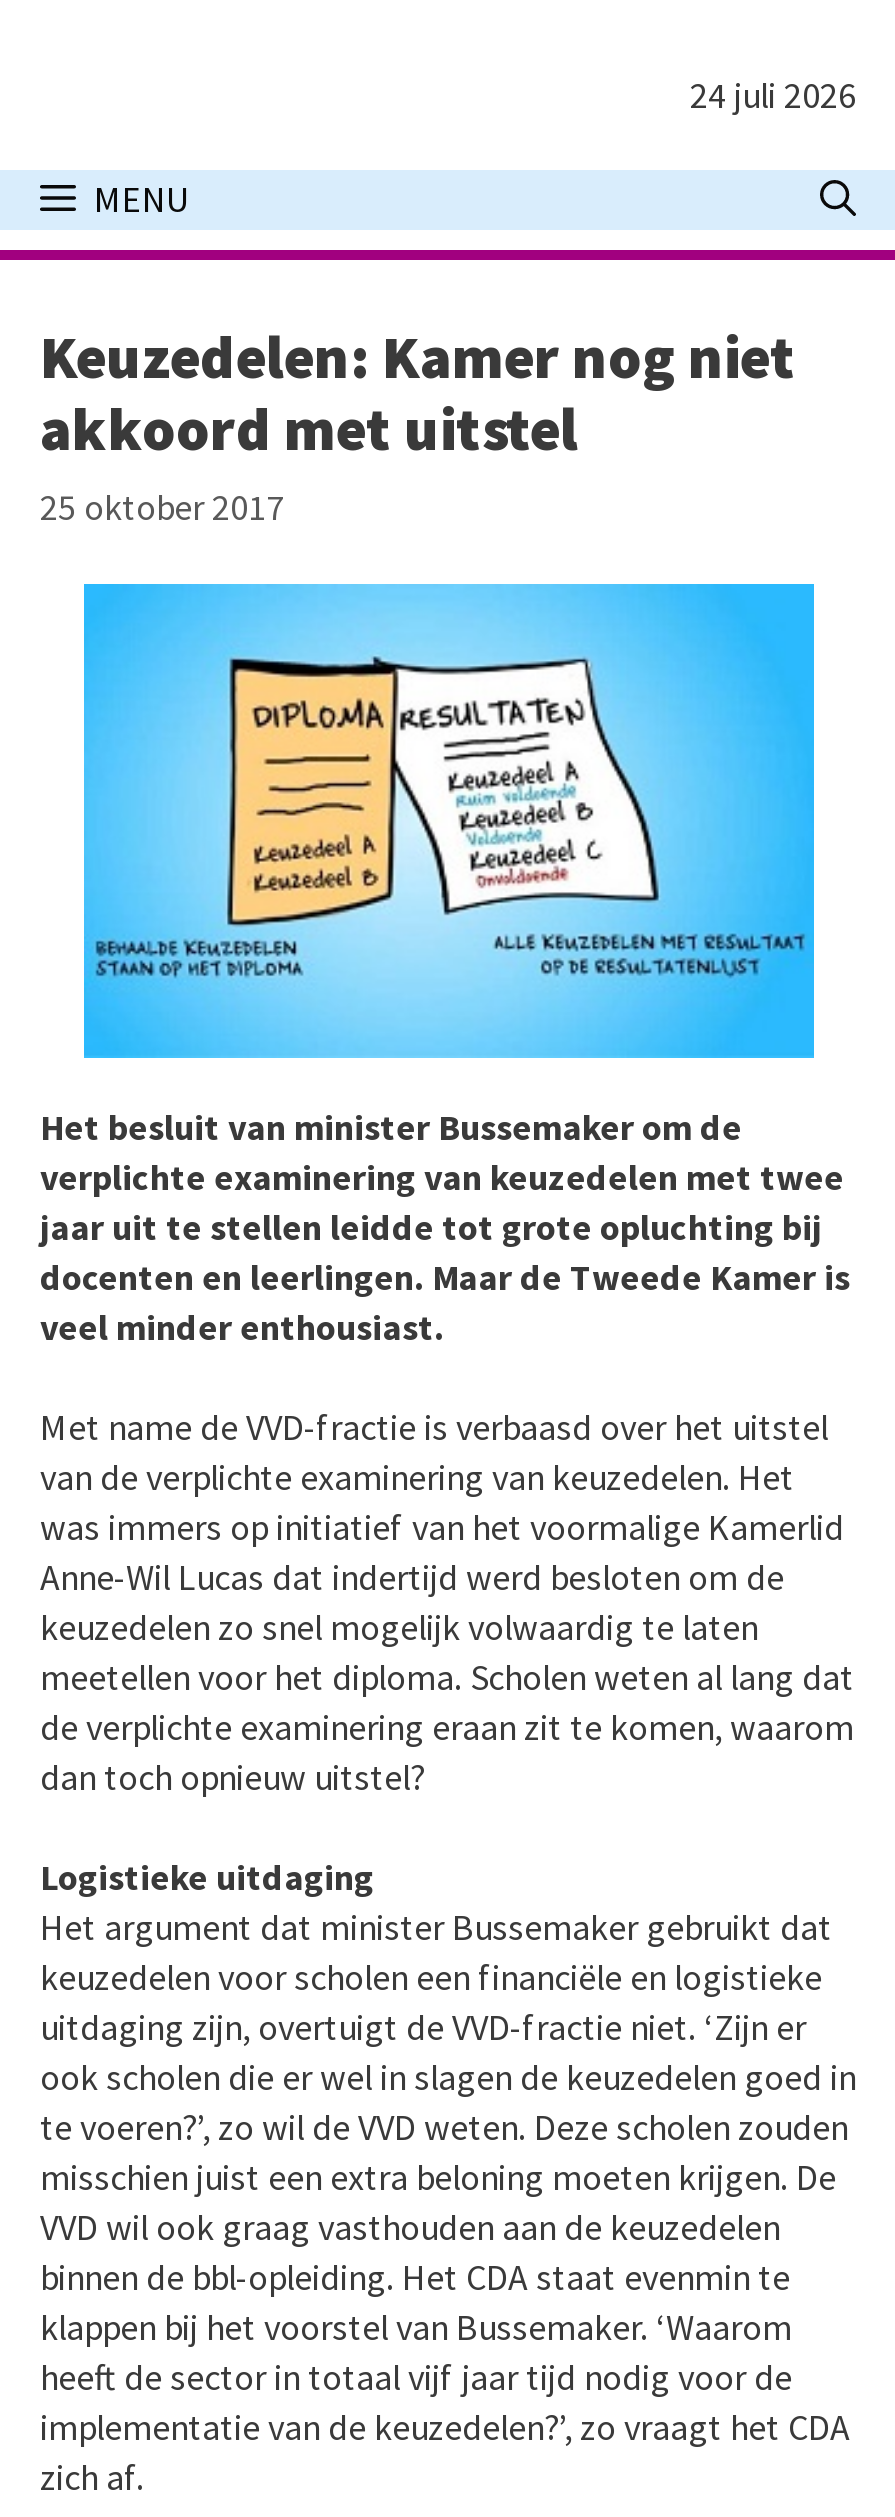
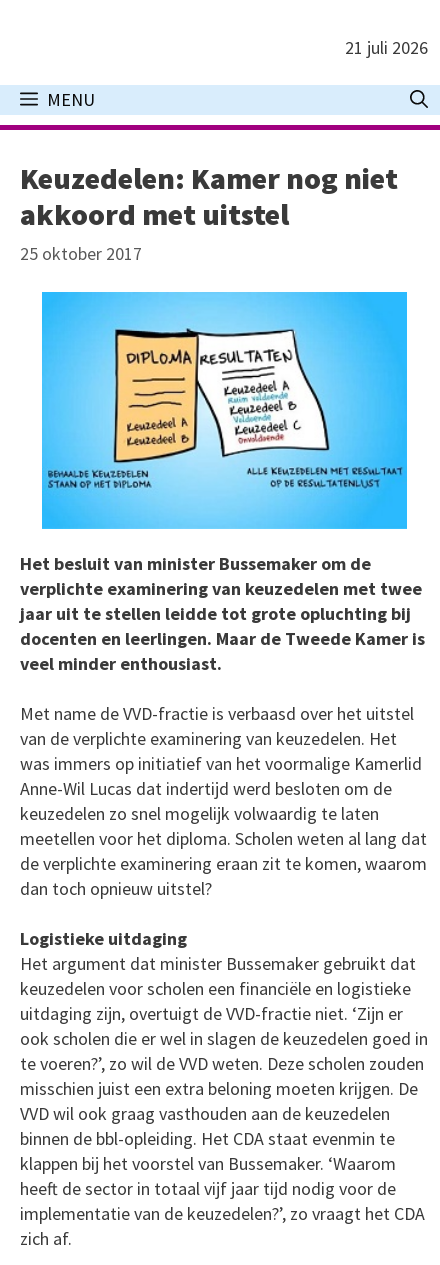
[690,72,856,118] 24 juli 2026 -> [345,36,428,59] 21 juli 2026

